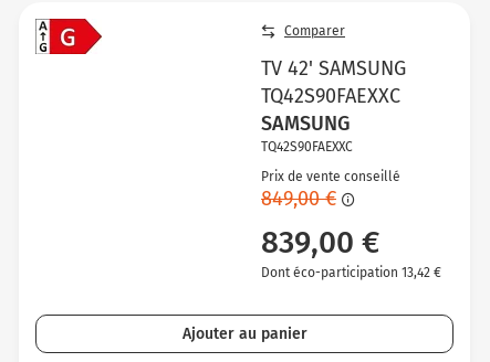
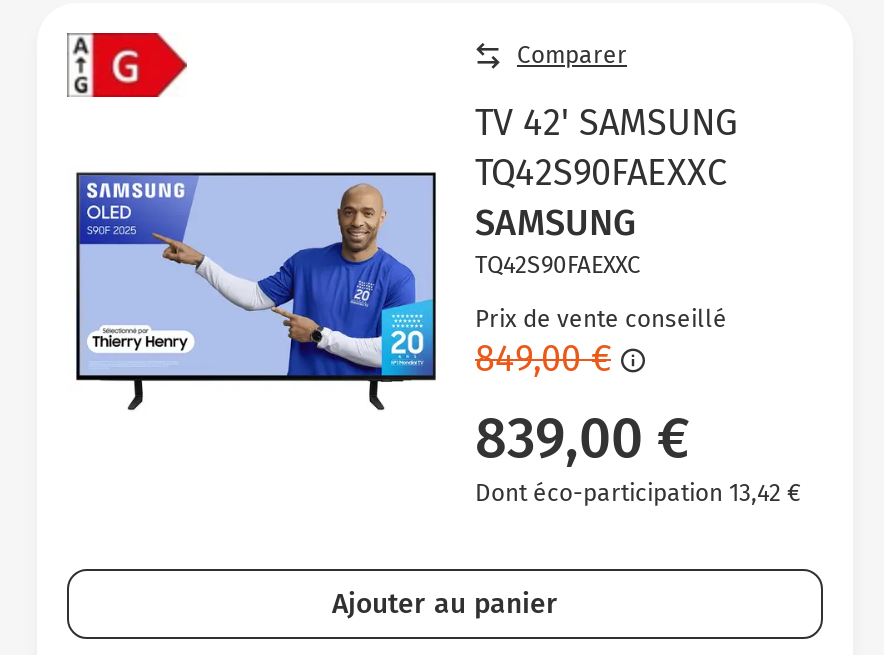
none -> [73,169,439,413] [image]

